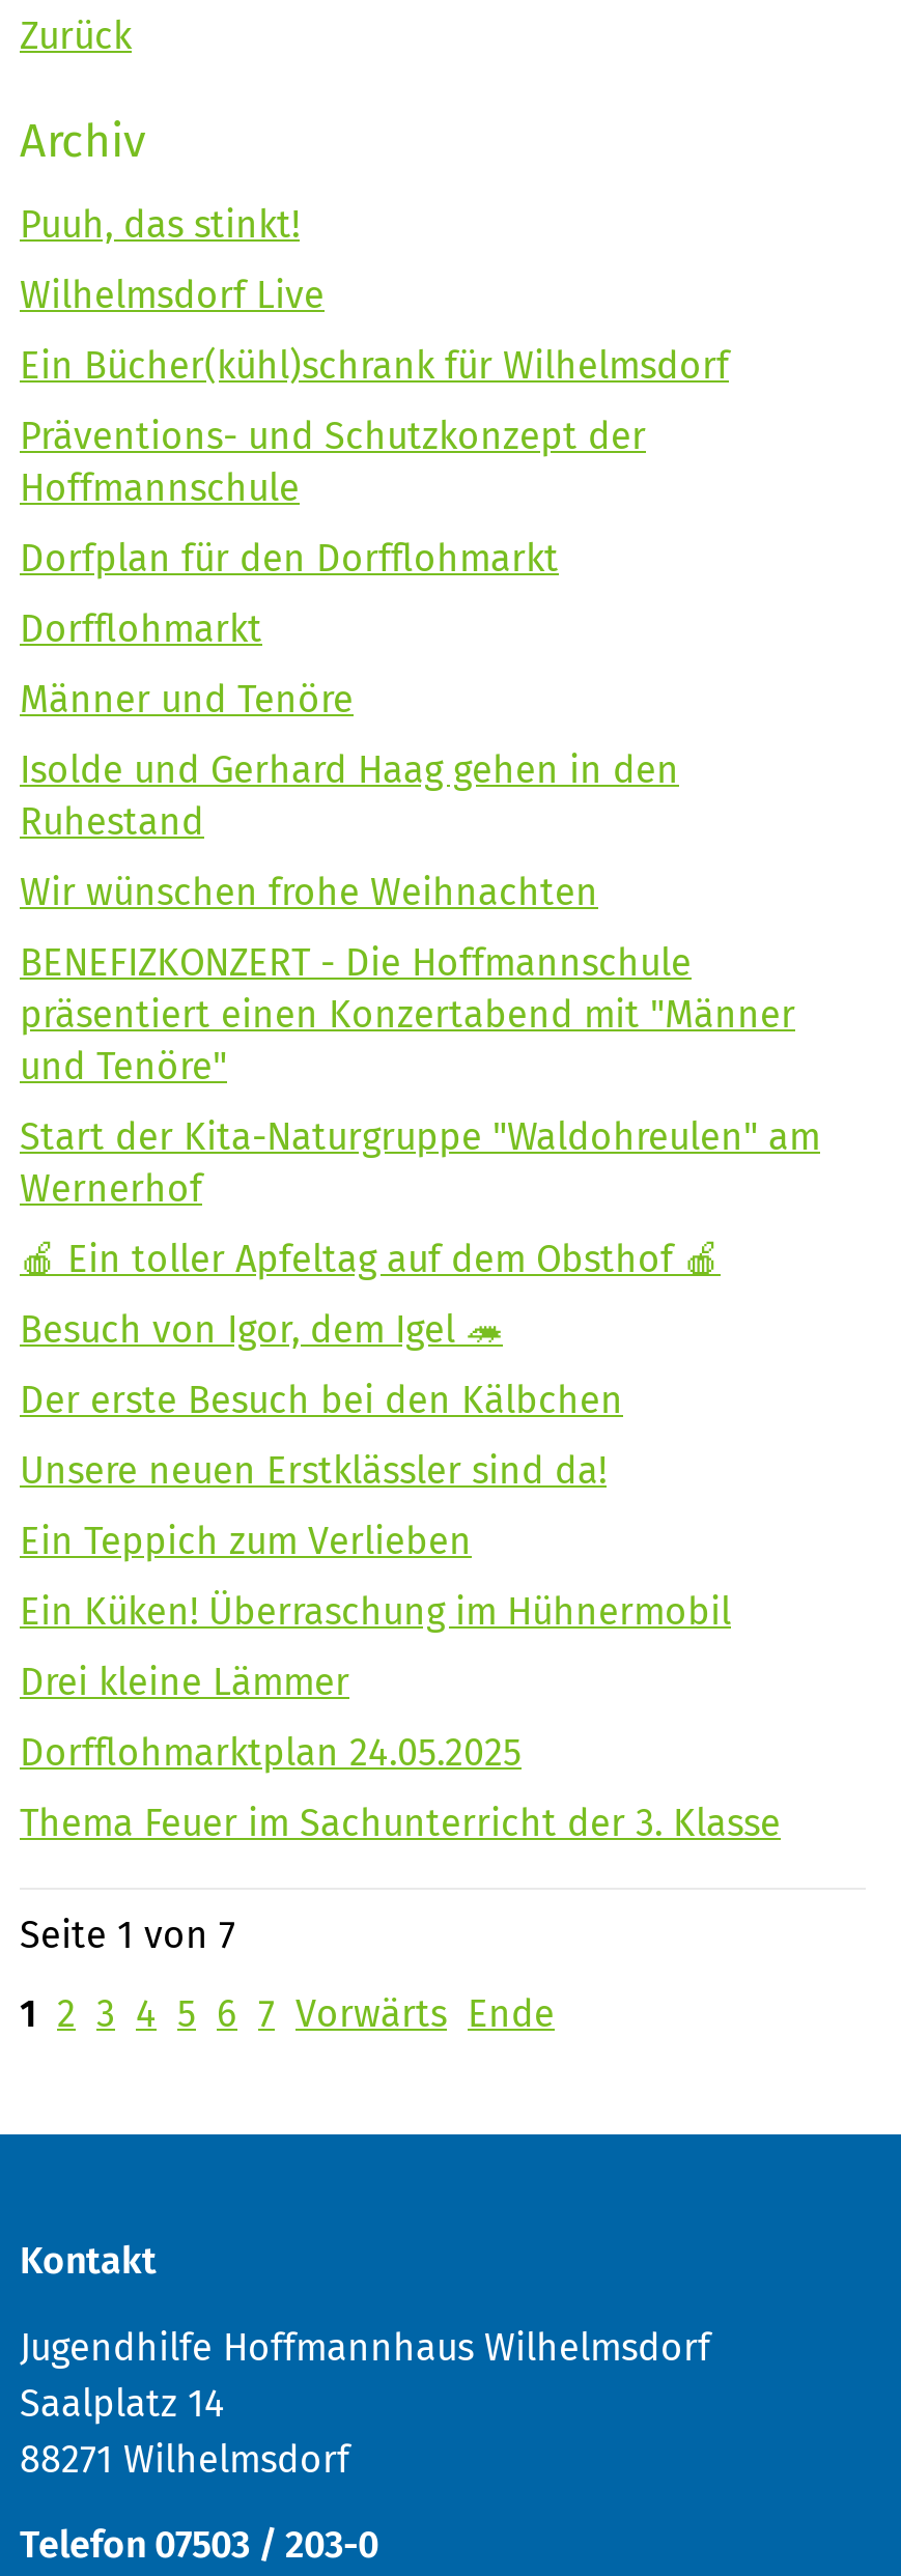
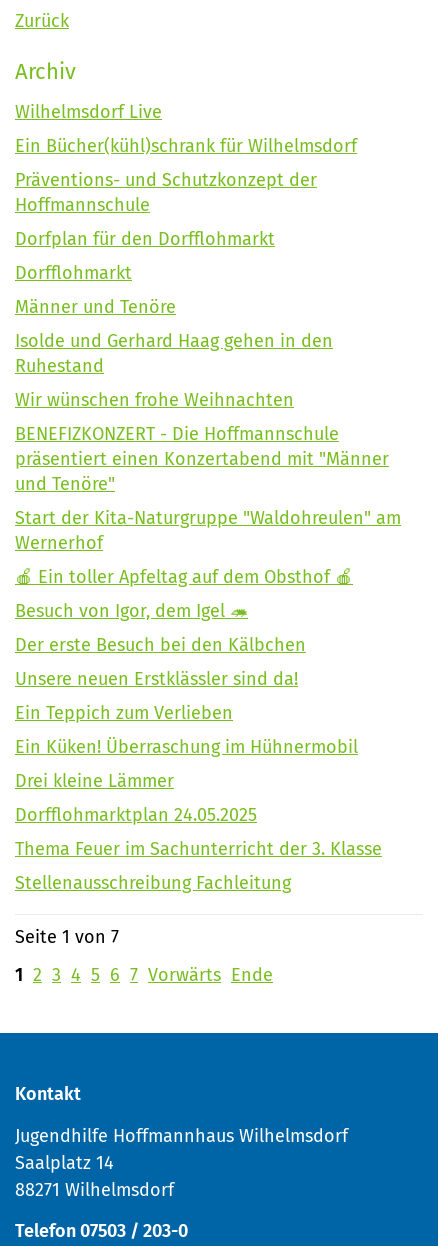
[20,202,300,248] Puuh, das stinkt! -> none
moved [20,272,820,1846] -> [15,101,401,860]: Wilhelmsdorf Live | Ein Bücher(kühl)schrank für Wilhelmsdorf | Präventions- und Schutzkonzept der | ... | Dorfflohmarktplan 24.05.2025 | Thema Feuer im Sachunterricht der 3. Klasse
none -> [15,872,291,894] Stellenausschreibung Fachleitung

